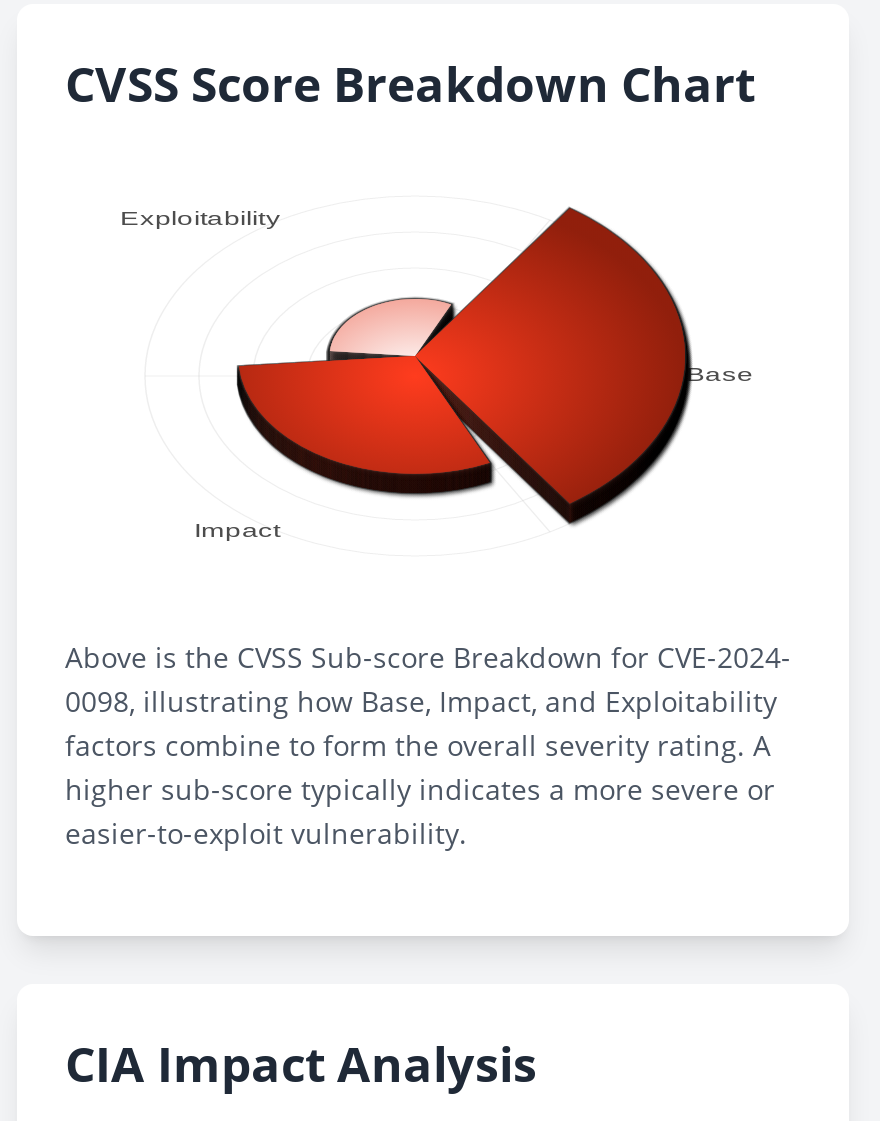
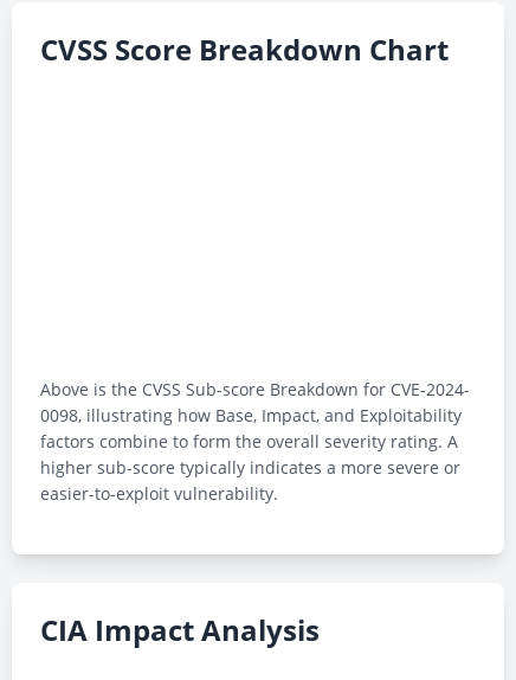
[121,206,753,542] [image] -> none

